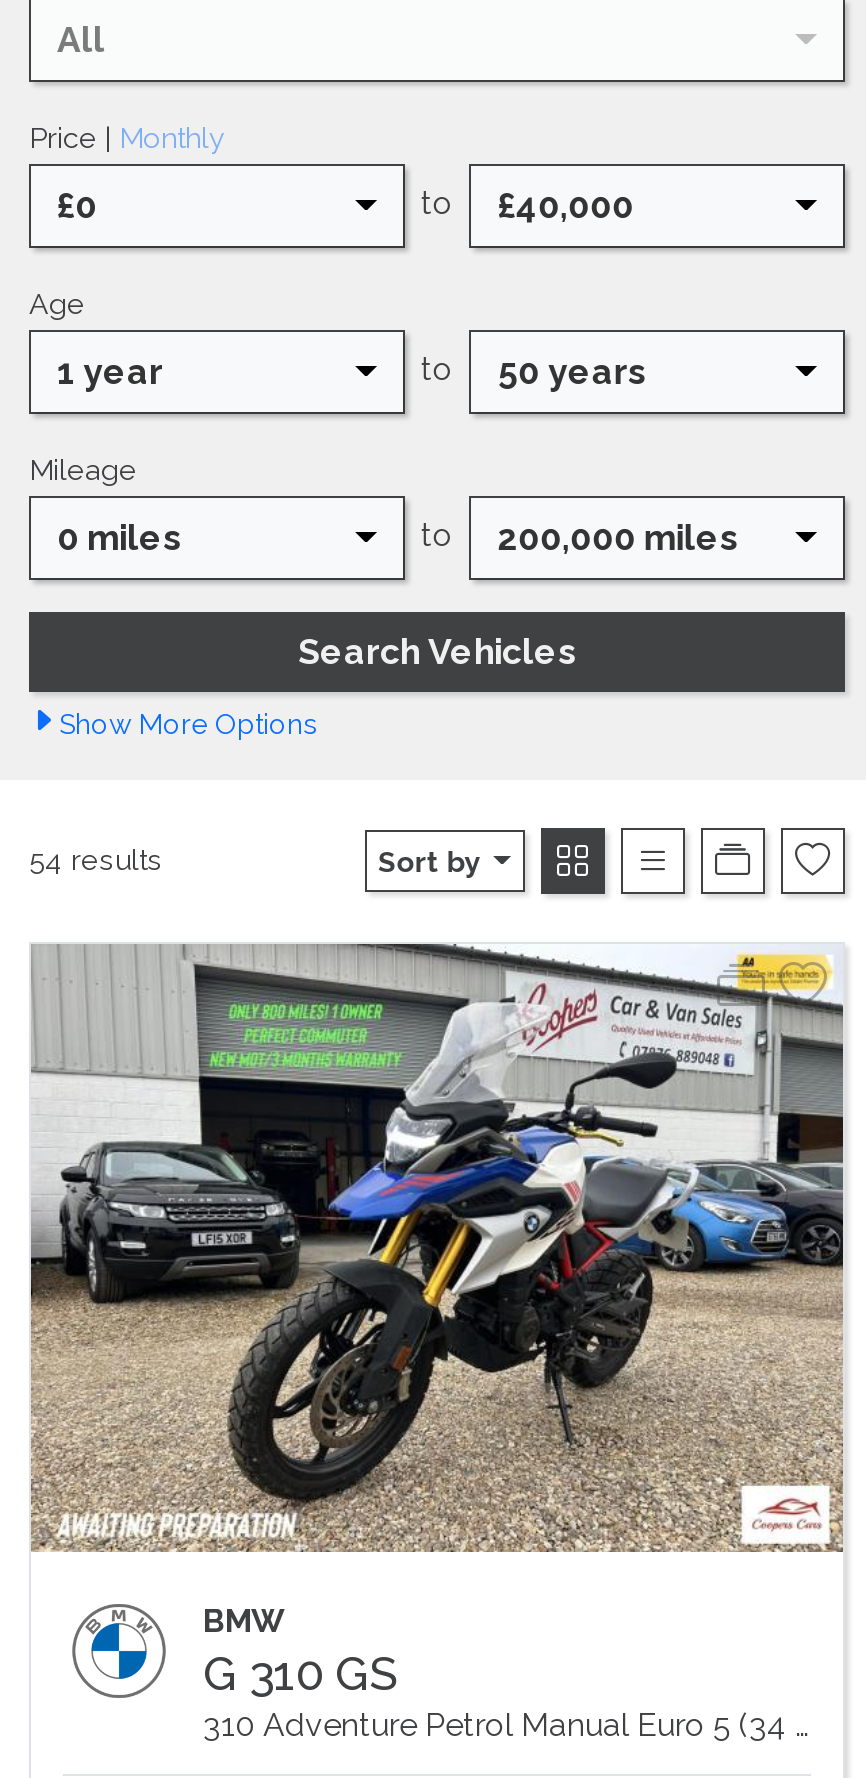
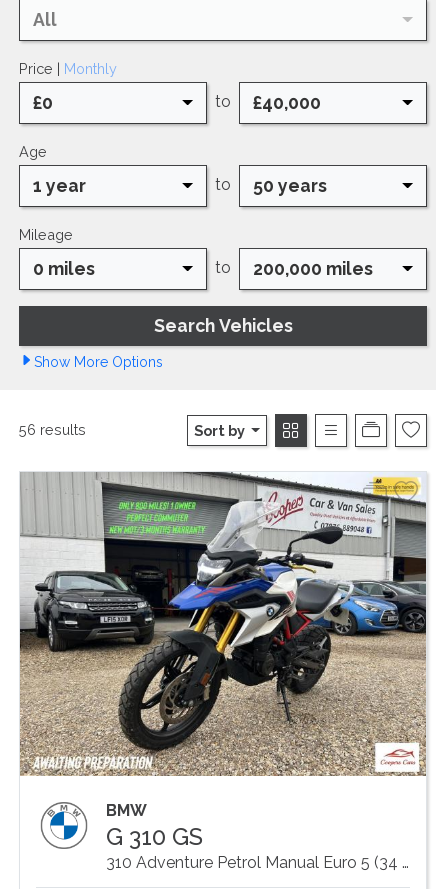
[29,841,163,875] 54 results -> [19,421,86,438] 56 results

